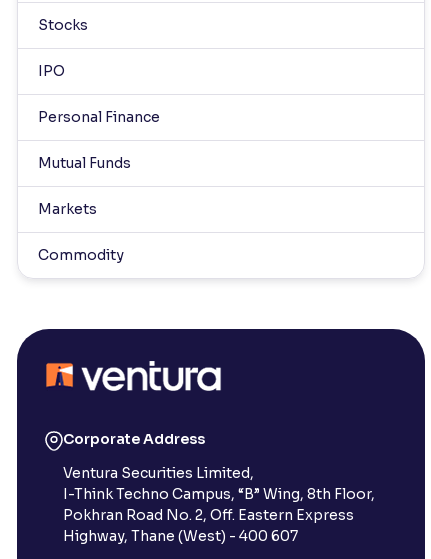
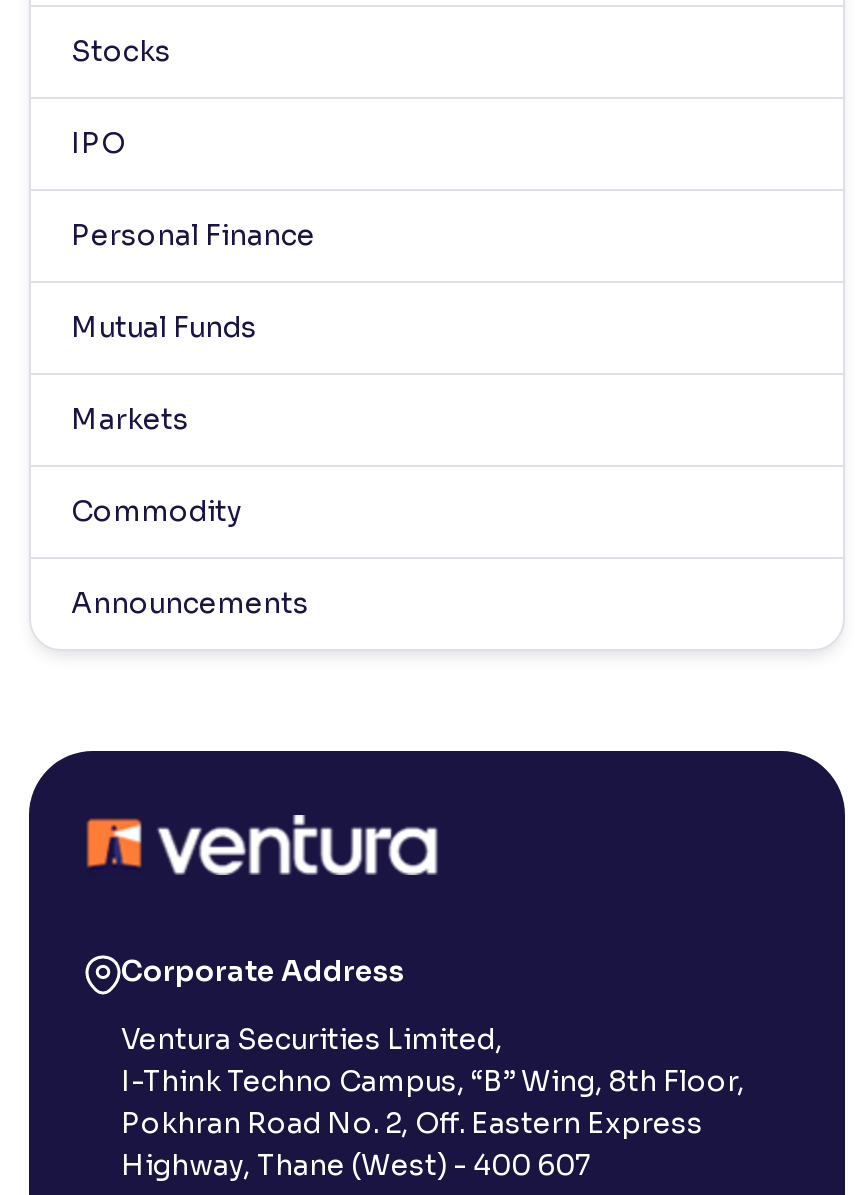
none -> [71,585,309,621] Announcements

